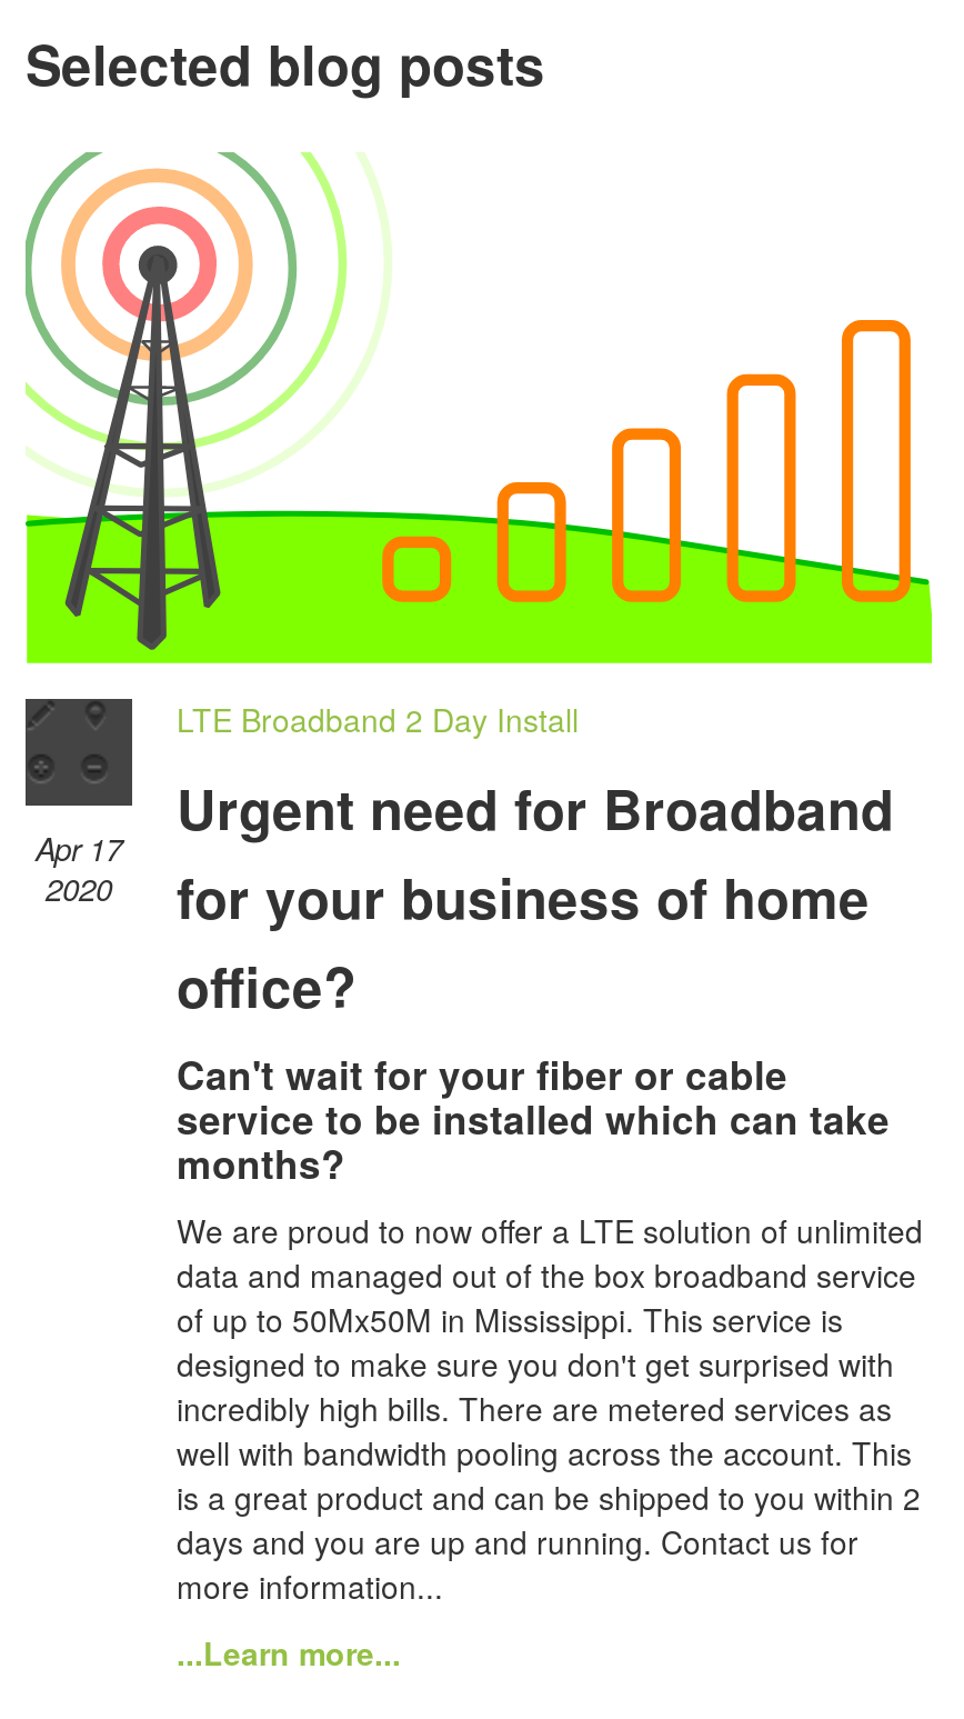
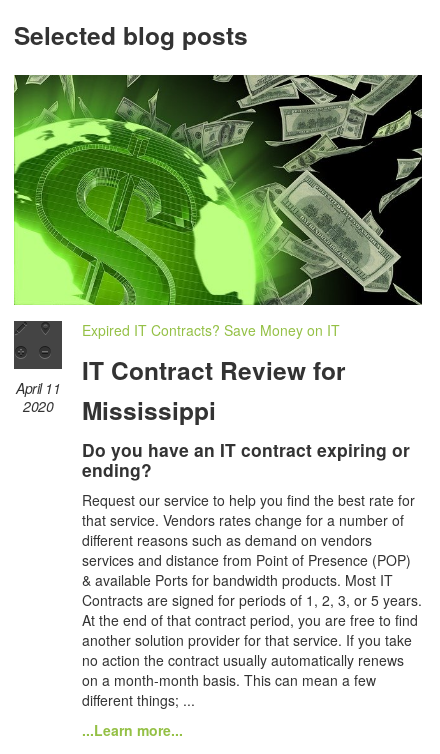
[26,152,934,1607] [image] | LTE Broadband 2 Day Install | Urgent need for Broadband | for your business of home | office? | Can't wait for your fiber or cable | service to be installed which can take | months? | We are proud to now offer a LTE solution of unlimited | data and managed out of the box broadband service | of up to 50Mx50M in Mississippi. This service is | designed to make sure you don't get surprised with | incredibly high bills. There are metered services as | well with bandwidth pooling across the account. This | is a great product and can be shipped to you within 2 | days and you are up and running. Contact us for | more information... -> [13,74,423,710] [image] | Expired IT Contracts? Save Money on IT | IT Contract Review for | Mississippi | Do you have an IT contract expiring or | ending? | Request our service to help you find the best rate for | that service. Vendors rates change for a number of | different reasons such as demand on vendors | services and distance from Point of Presence (POP) | & available Ports for bandwidth products. Most IT | Contracts are signed for periods of 1, 2, 3, or 5 years. | At the end of that contract period, you are free to find | another solution provider for that service. If you take | no action the contract usually automatically renews | on a month-month basis. This can mean a few | different things; ...
[36,825,122,870] Apr 17 -> [16,378,60,398] April 11

